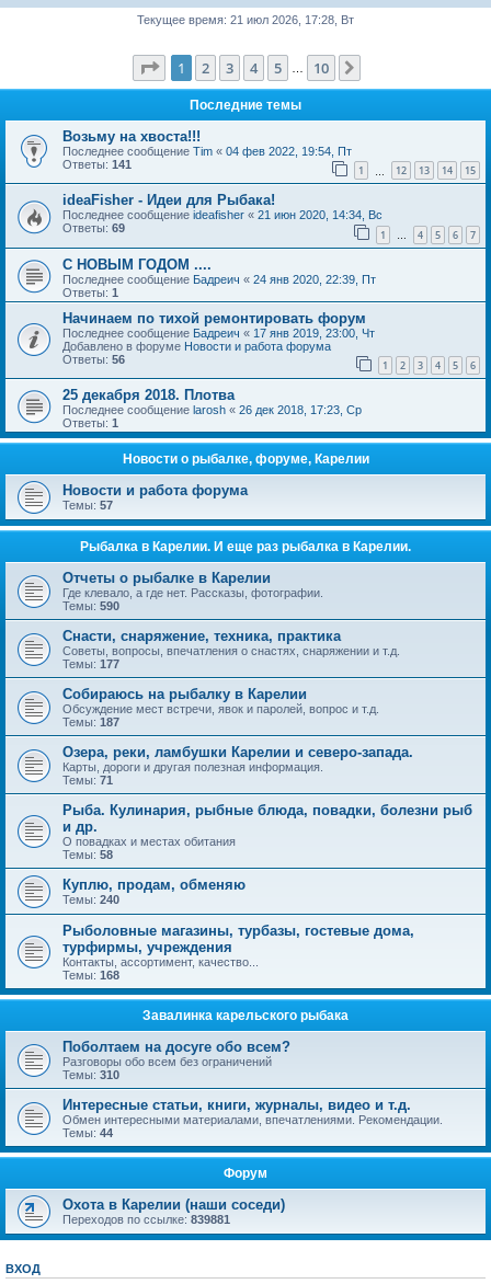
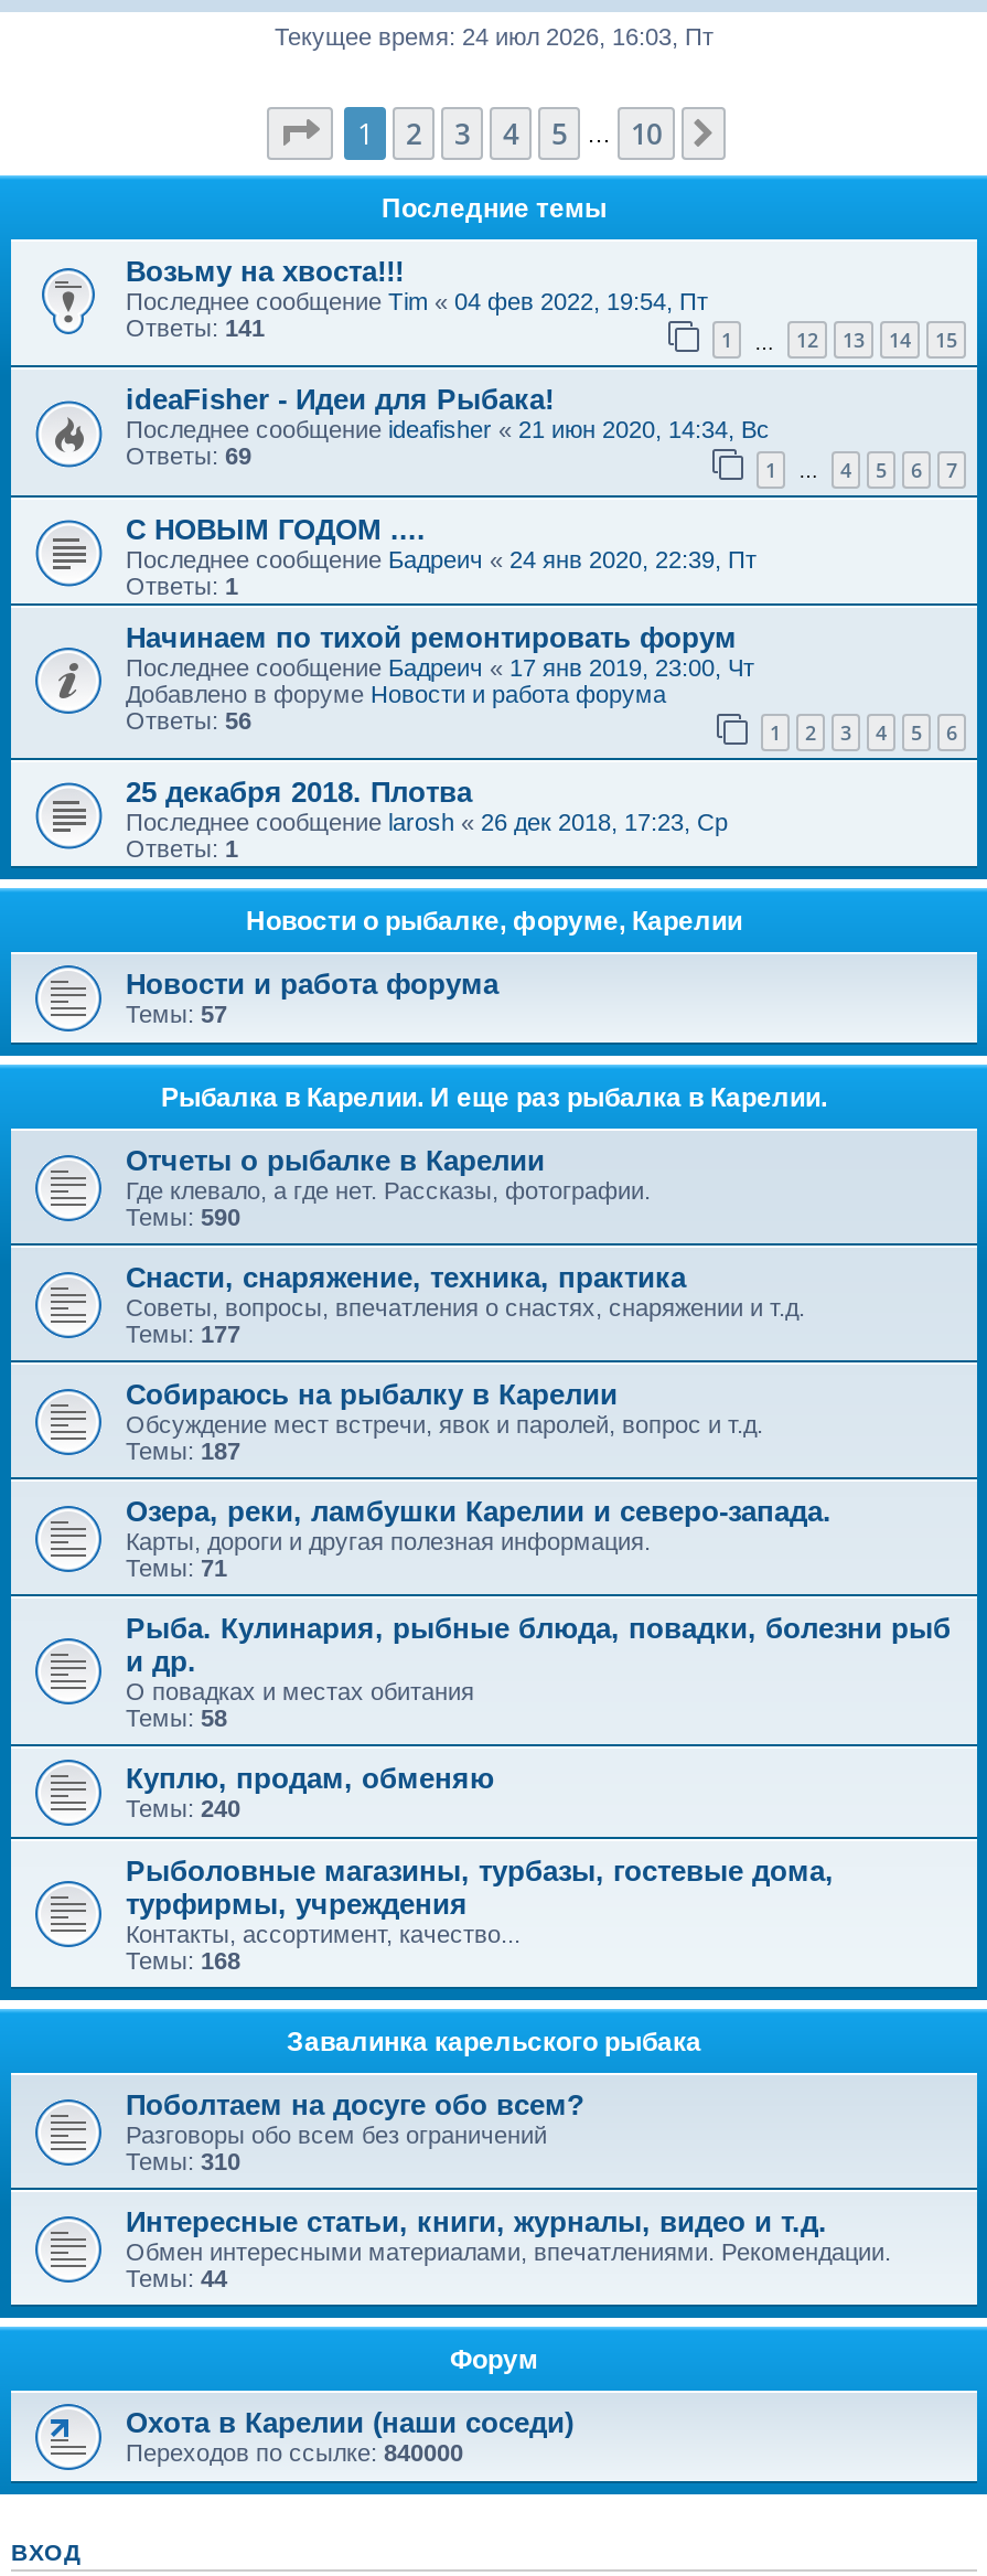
[137,13,354,26] Текущее время: 21 июл 2026, 17:28, Вт -> [275,23,714,50] Текущее время: 24 июл 2026, 16:03, Пт
[62,1213,230,1226] Переходов по ссылке:839881 -> [126,2440,463,2467] Переходов по ссылке:840000

